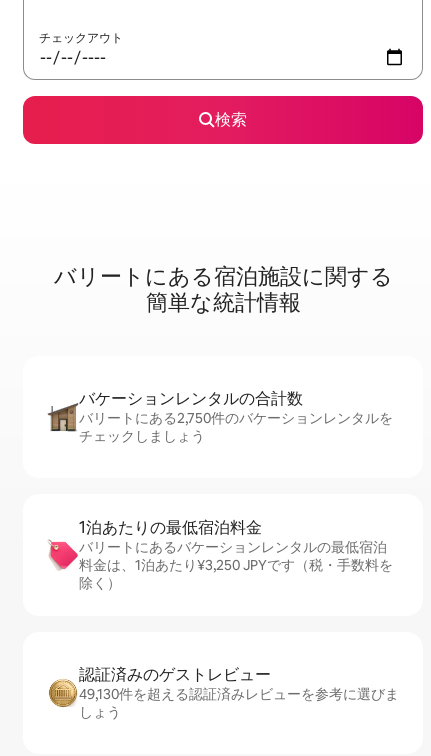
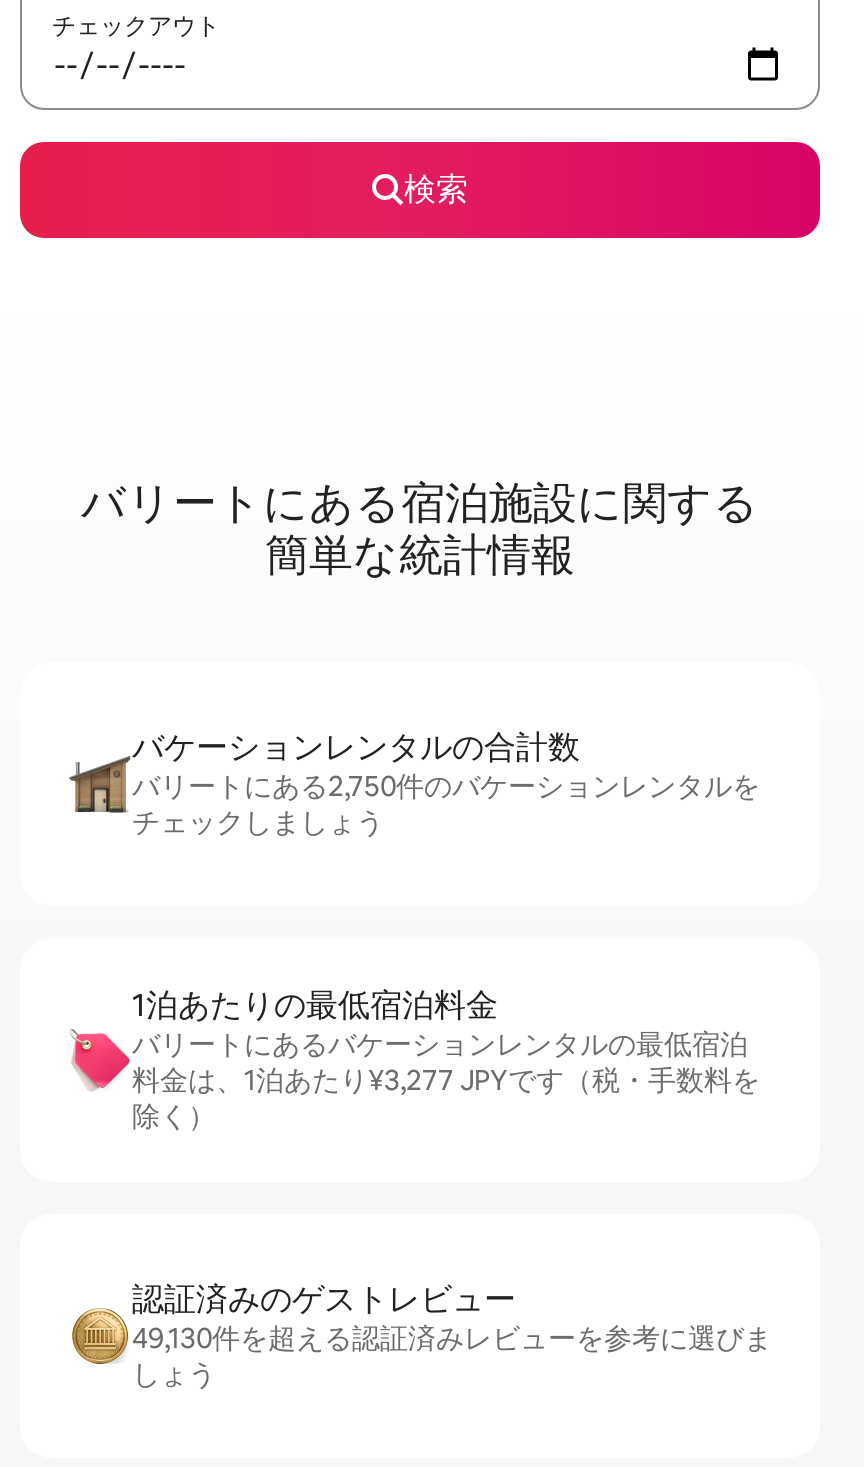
[79,556,393,574] 料金は、1泊あたり¥3,250 JPYです（税・手数料を -> [132,1061,760,1097] 料金は、1泊あたり¥3,277 JPYです（税・手数料を

